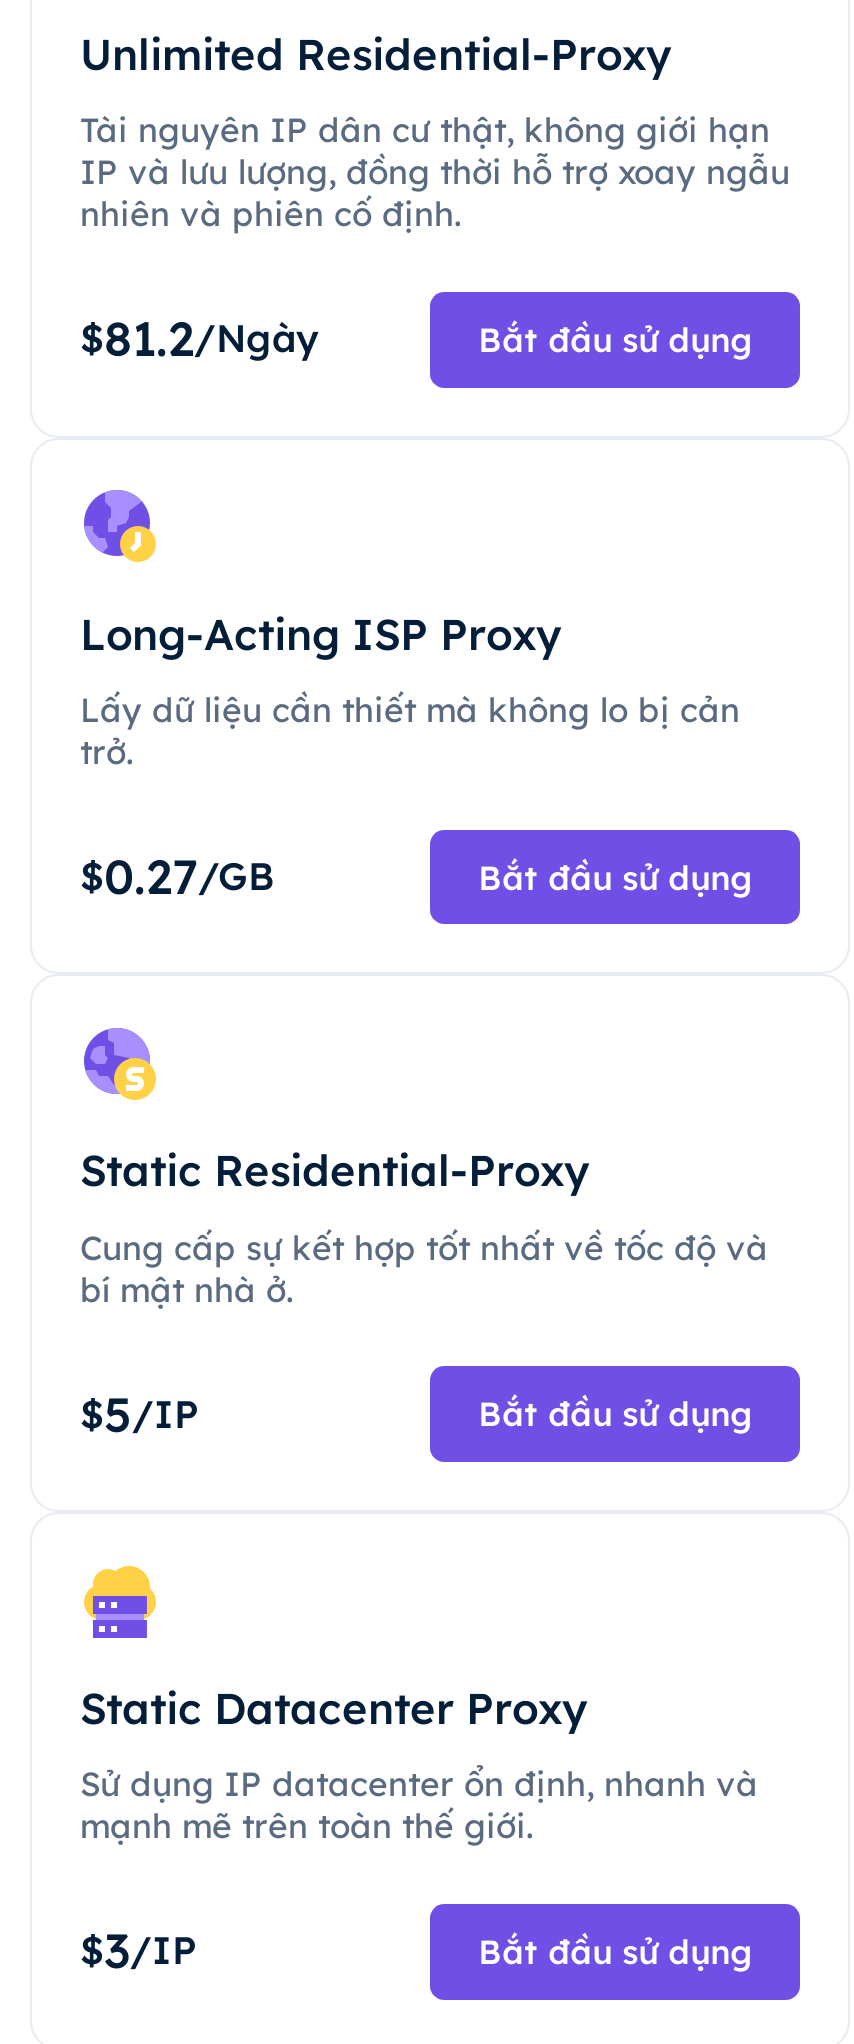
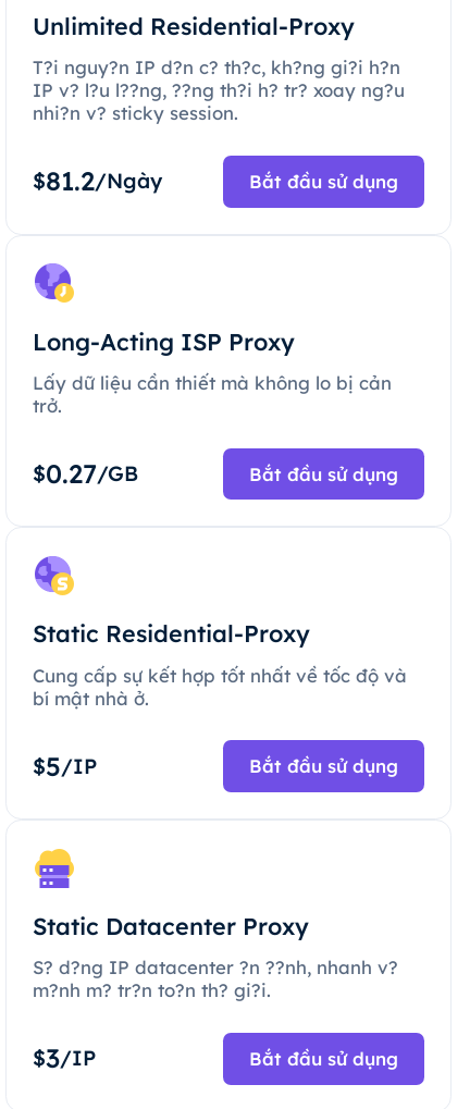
[80,108,790,234] Tài nguyên IP dân cư thật, không giới hạn | IP và lưu lượng, đồng thời hỗ trợ xoay ngẫu | nhiên và phiên cố định. -> [33,56,405,124] T?i nguy?n IP d?n c? th?c, kh?ng gi?i h?n | IP v? l?u l??ng, ??ng th?i h? tr? xoay ng?u | nhi?n v? sticky session.
[80,1762,758,1846] Sử dụng IP datacenter ổn định, nhanh và | mạnh mẽ trên toàn thế giới. -> [33,956,398,1001] S? d?ng IP datacenter ?n ??nh, nhanh v? | m?nh m? tr?n to?n th? gi?i.

